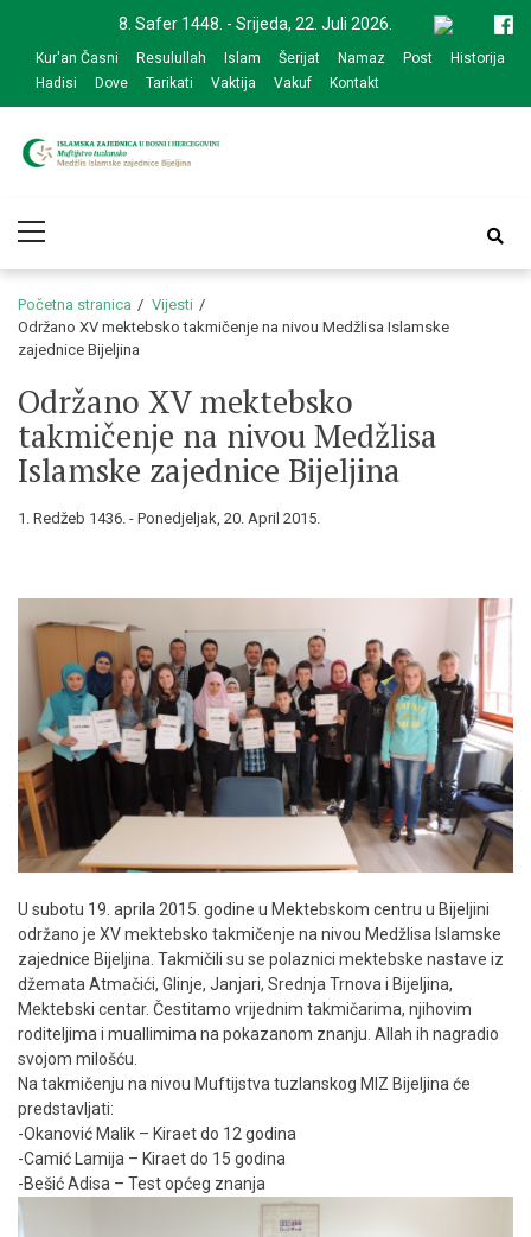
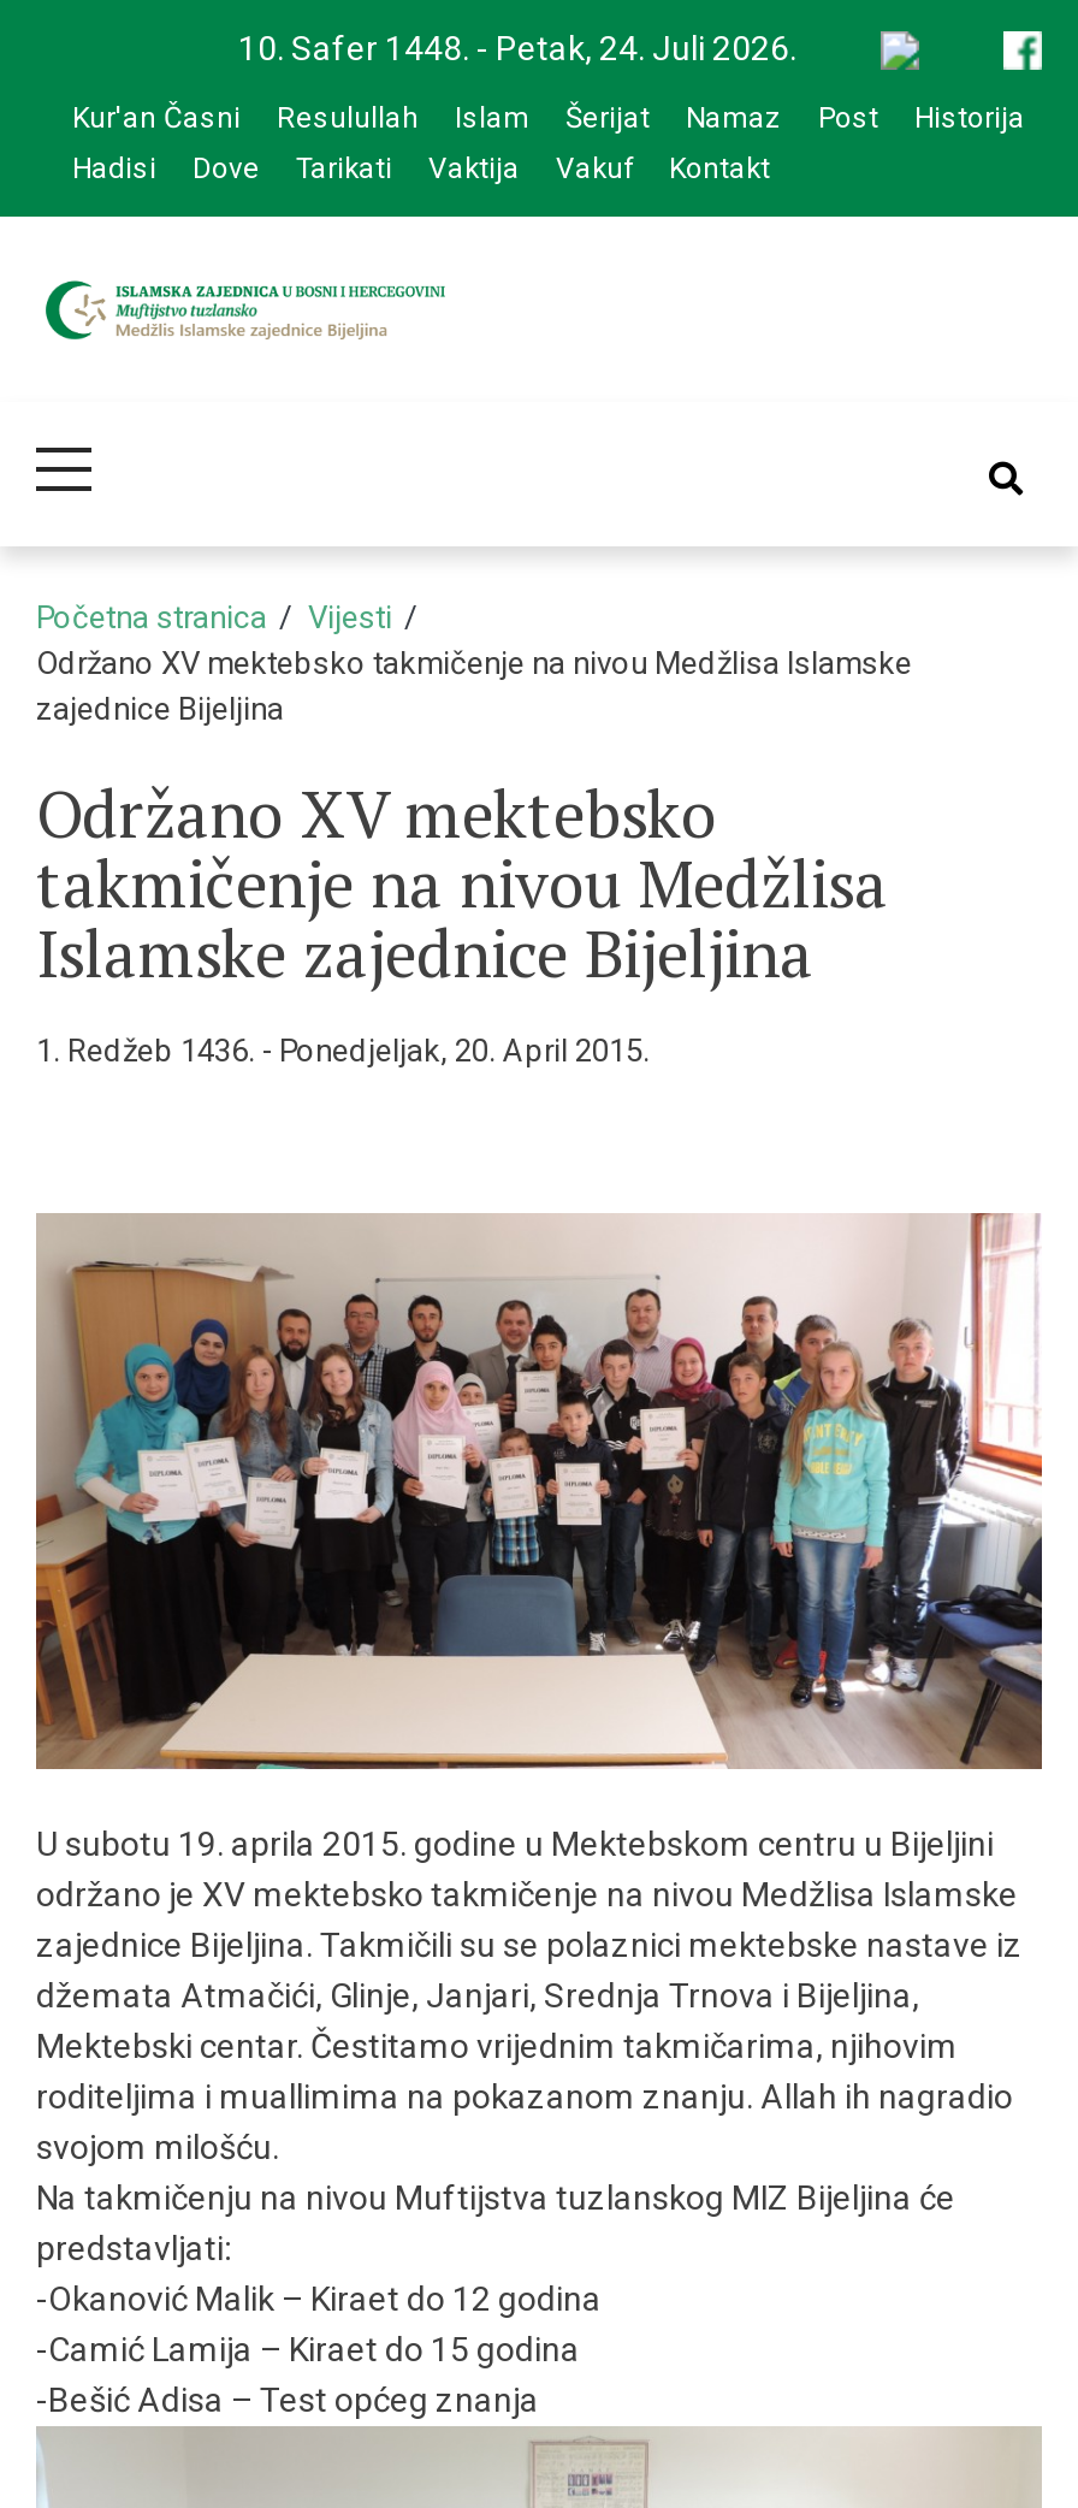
[119,14,392,33] 8. Safer 1448. - Srijeda, 22. Juli 2026. -> [238,29,796,67] 10. Safer 1448. - Petak, 24. Juli 2026.

